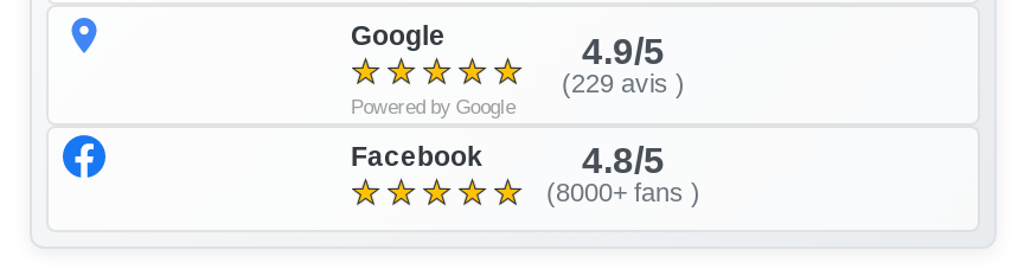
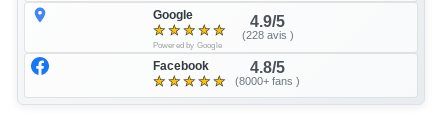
[562,68,685,96] (229 avis ) -> [241,29,293,41] (228 avis )

